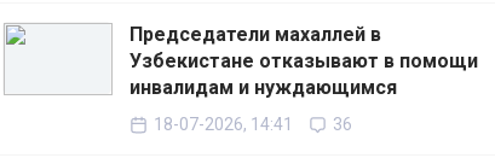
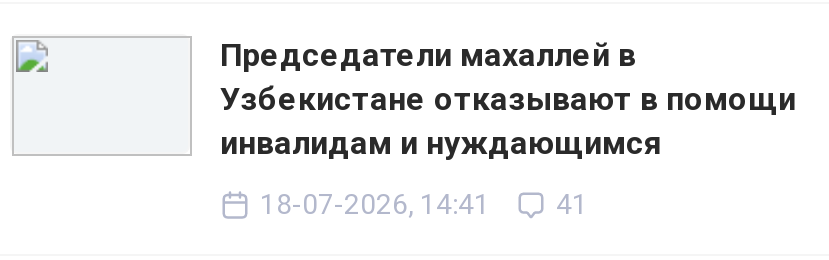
[333,115,352,134] 36 -> [556,189,588,221] 41

